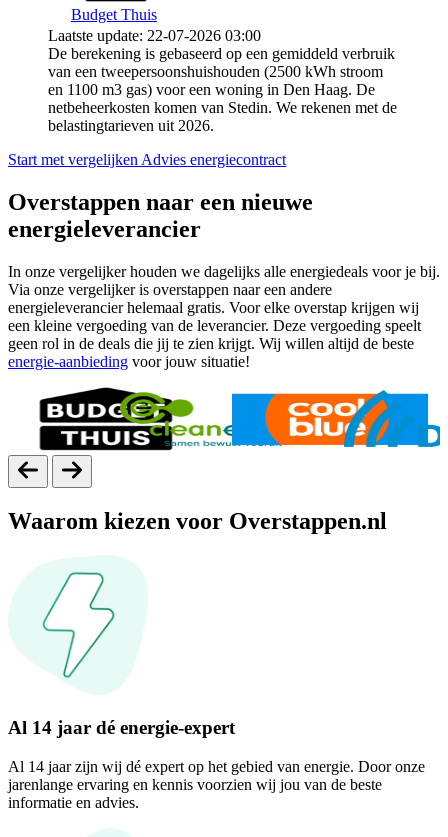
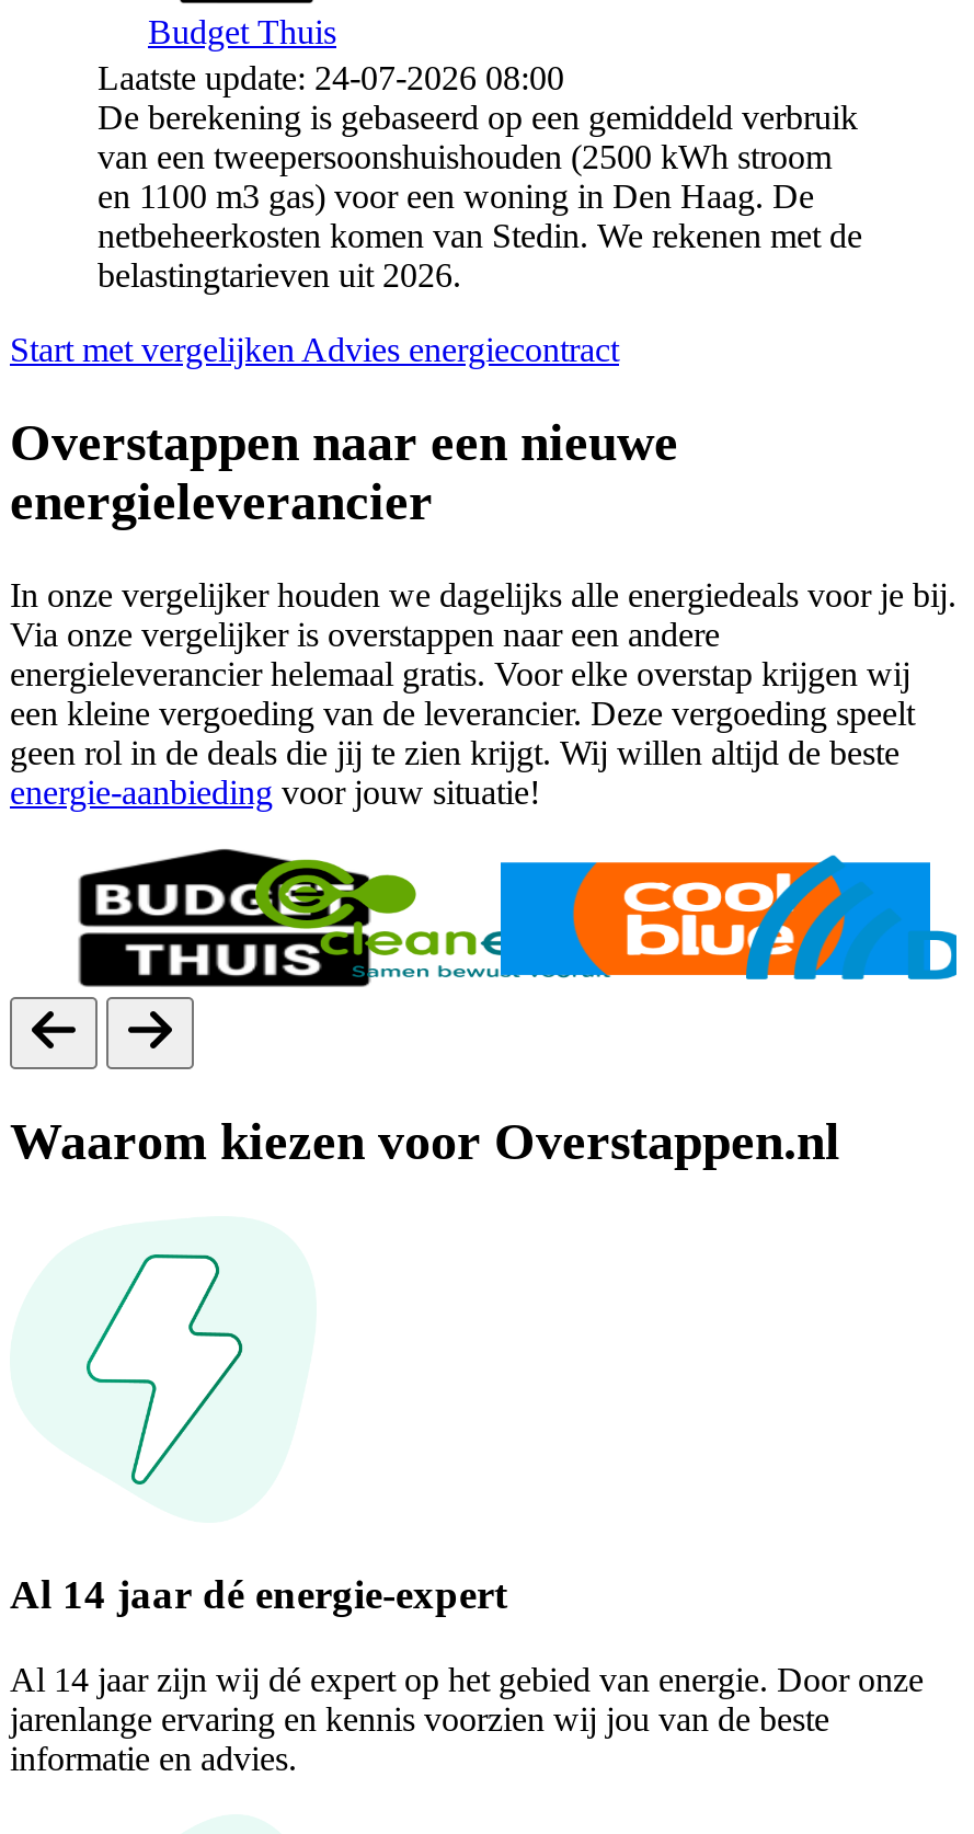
[48,27,261,44] Laatste update: 22-07-2026 03:00 -> [98,59,564,96] Laatste update: 24-07-2026 08:00

